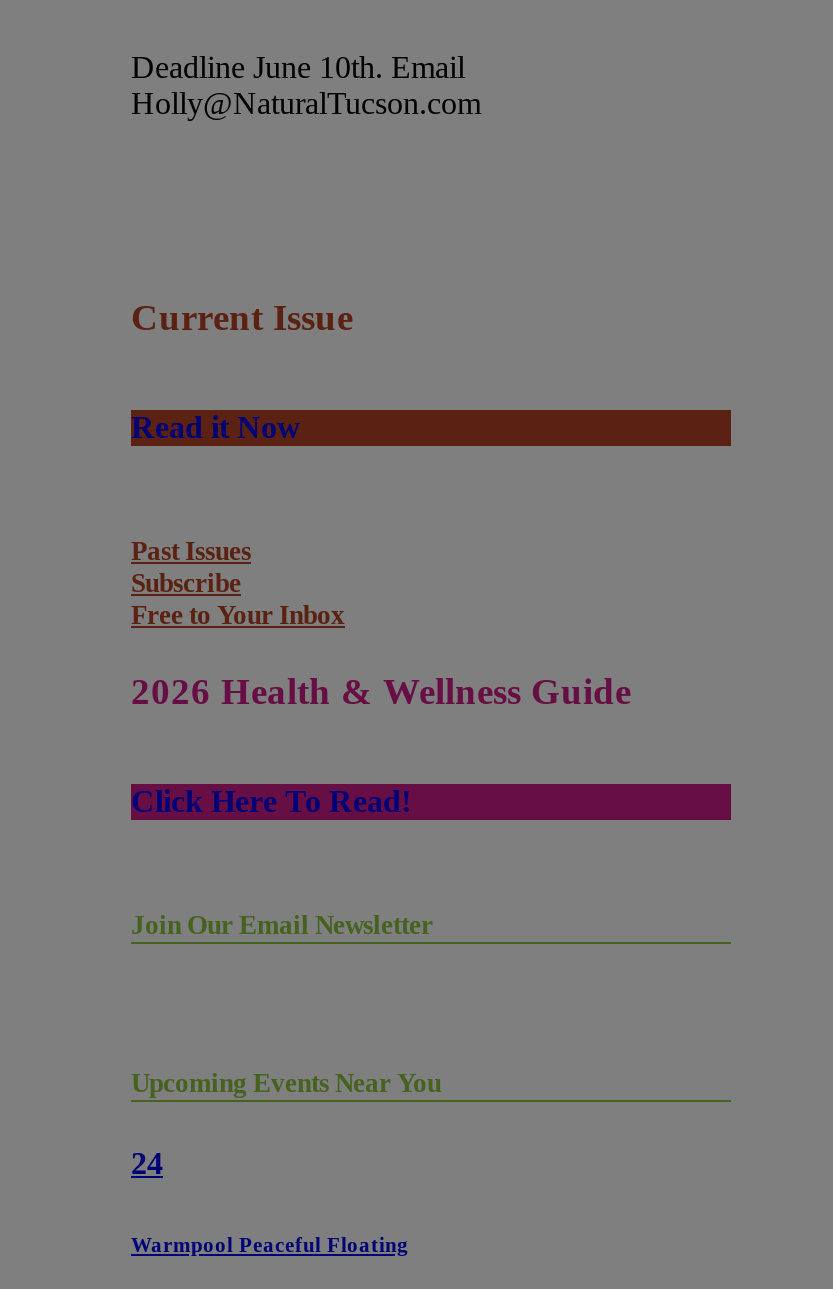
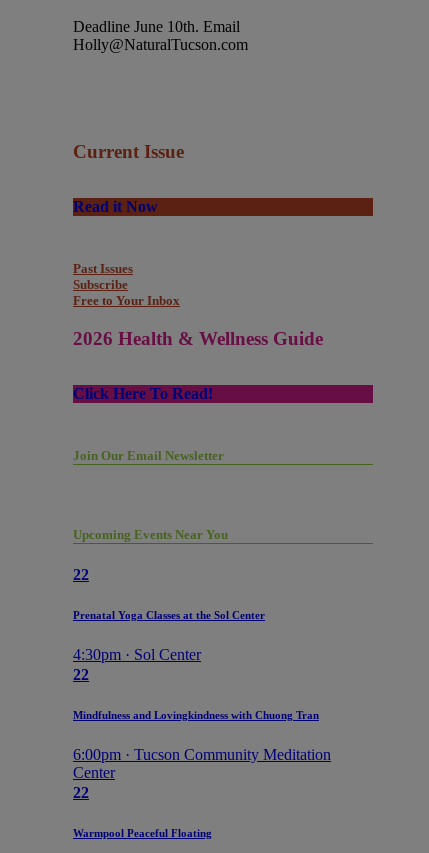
[131,1146,163,1180] 24 -> [73,566,331,801] 22 | Prenatal Yoga Classes at the Sol Center | 4:30pm · Sol Center | 22 | Mindfulness and Lovingkindness with Chuong Tran | 6:00pm · Tucson Community Meditation | Center | 22

